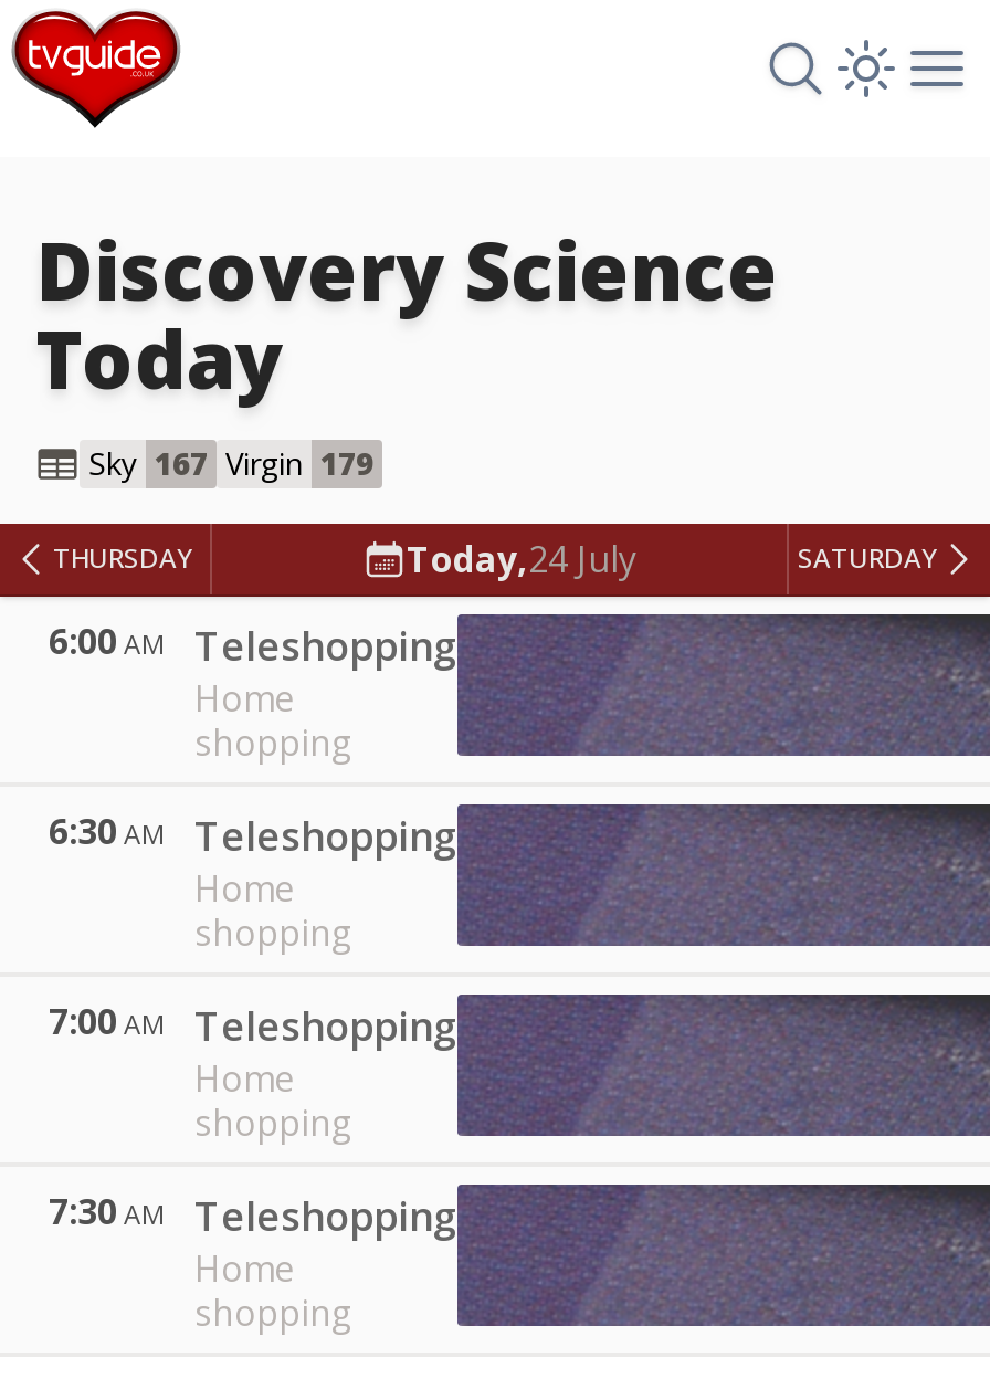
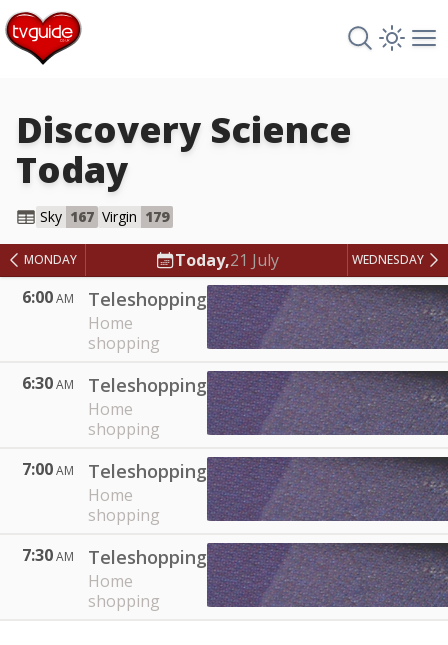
[53,535,937,583] THURSDAY | Today,24 July | SATURDAY -> [24,249,424,271] MONDAY | Today,21 July | WEDNESDAY

